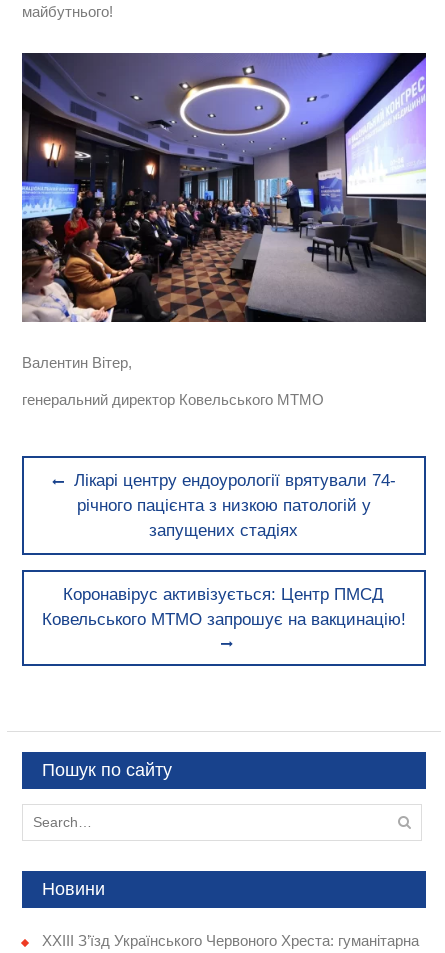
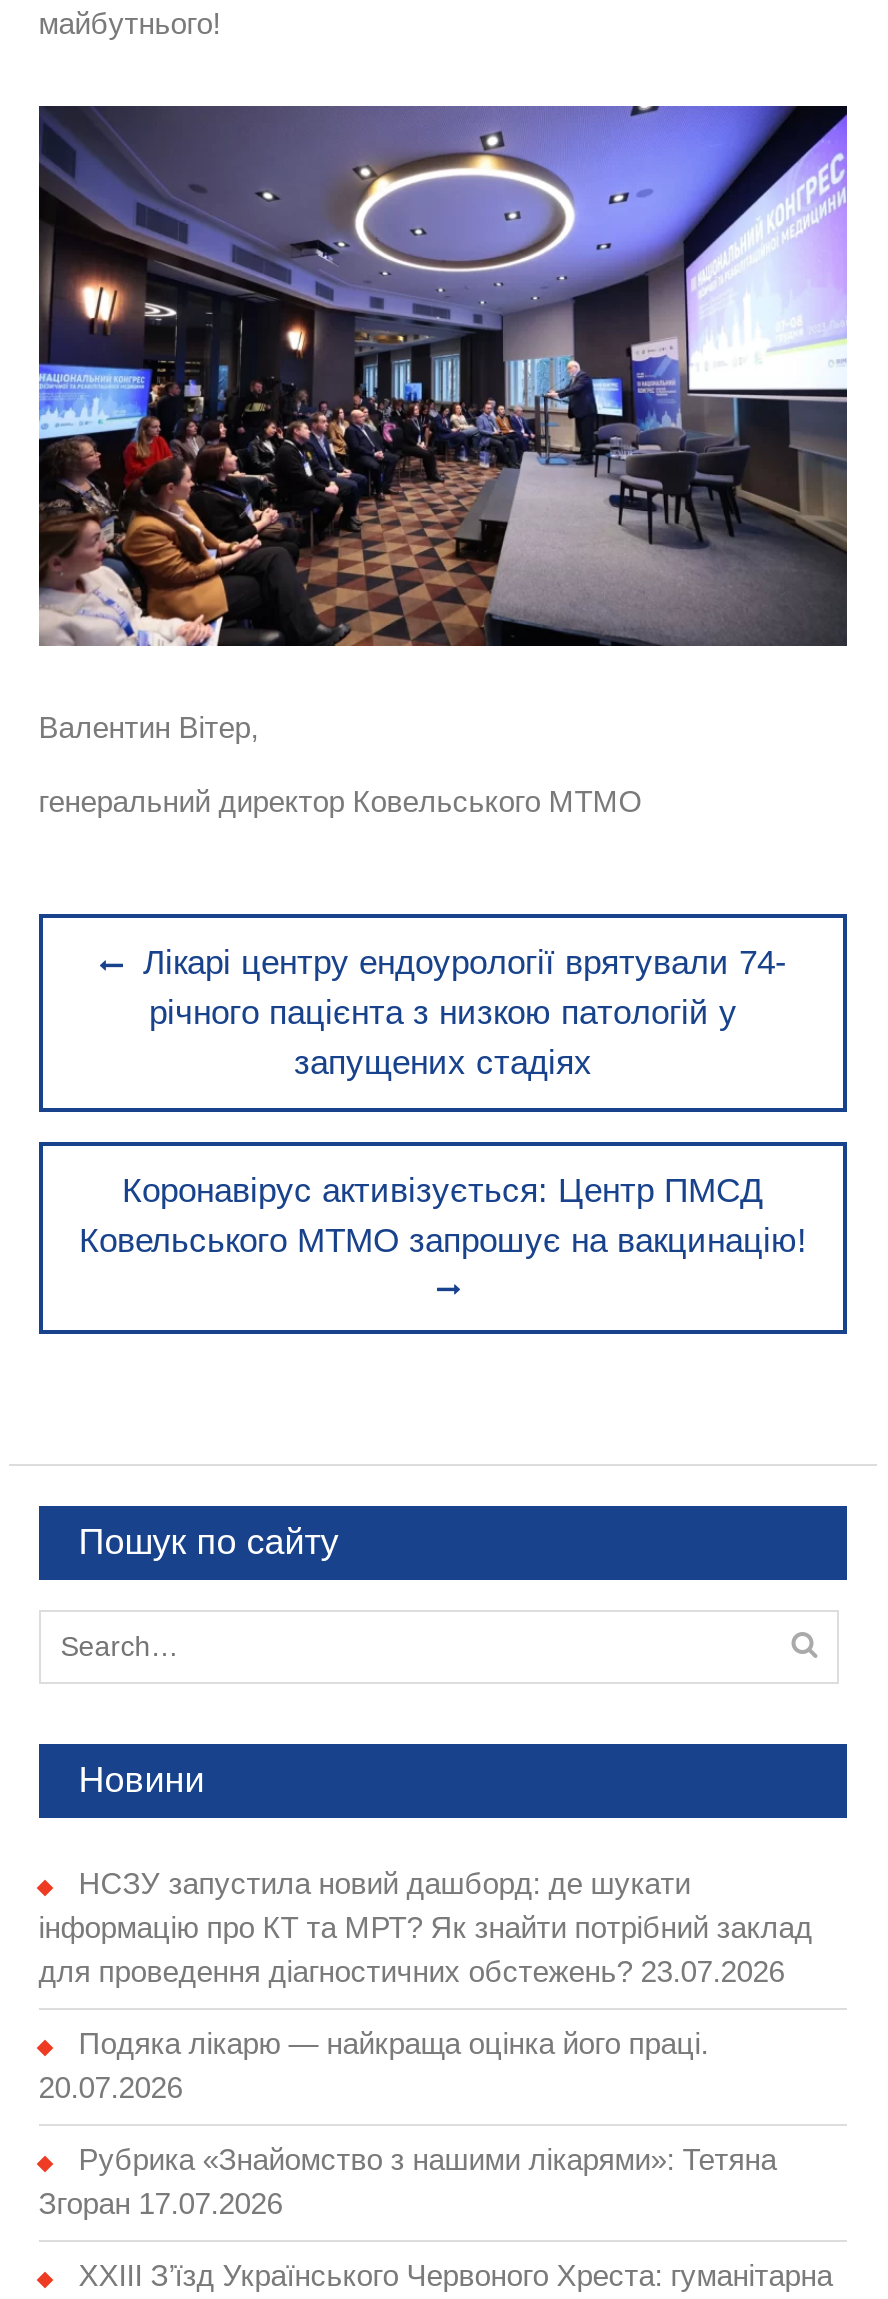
none -> [38,1865,812,2219] НСЗУ запустила новий дашборд: де шукати | інформацію про КТ та МРТ? Як знайти потрібний заклад | для проведення діагностичних обстежень? 23.07.2026 | Подяка лікарю — найкраща оцінка його праці. | 20.07.2026 | Рубрика «Знайомство з нашими лікарями»: Тетяна | Згоран 17.07.2026

